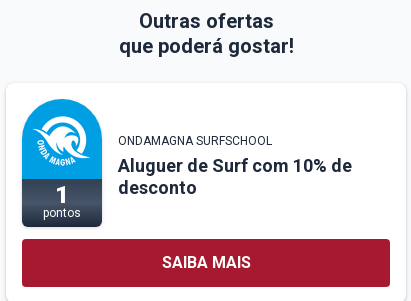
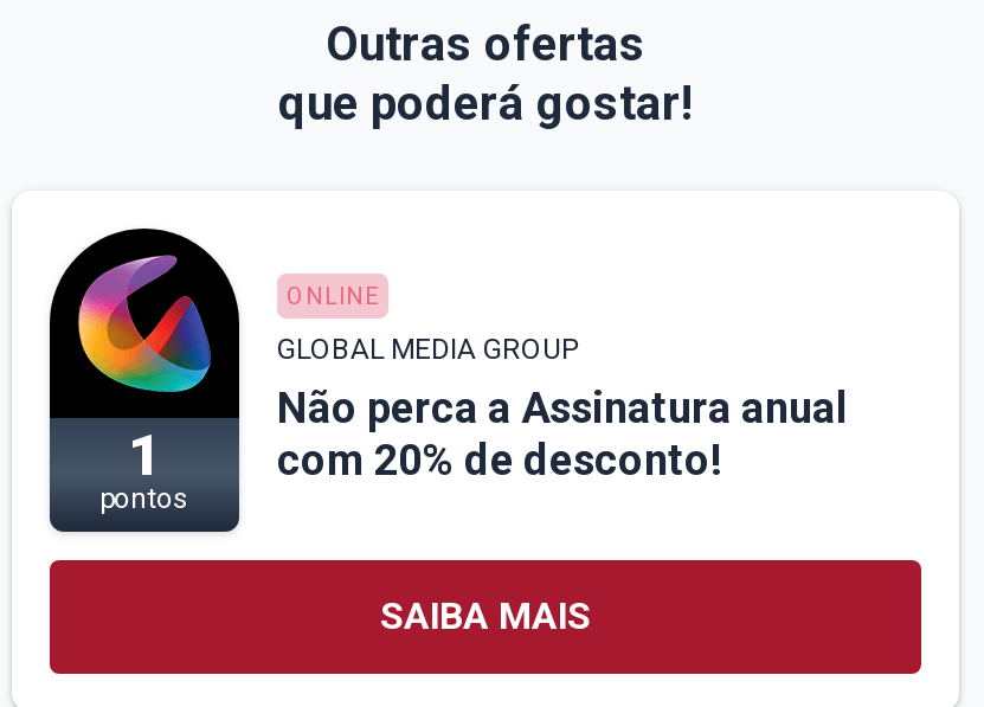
[21,98,352,197] [image] | ONDAMAGNA SURFSCHOOL | Aluguer de Surf com 10% de | desconto -> [47,226,848,484] [image] | ONLINE | GLOBAL MEDIA GROUP | Não perca a Assinatura anual | com 20% de desconto!

